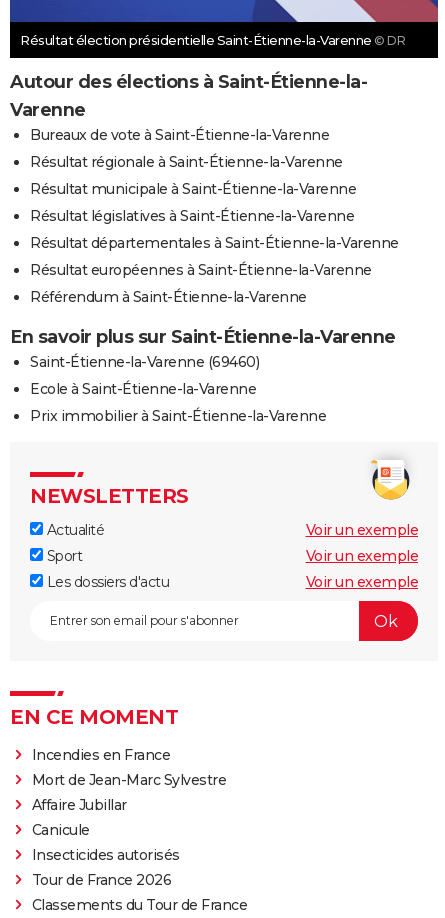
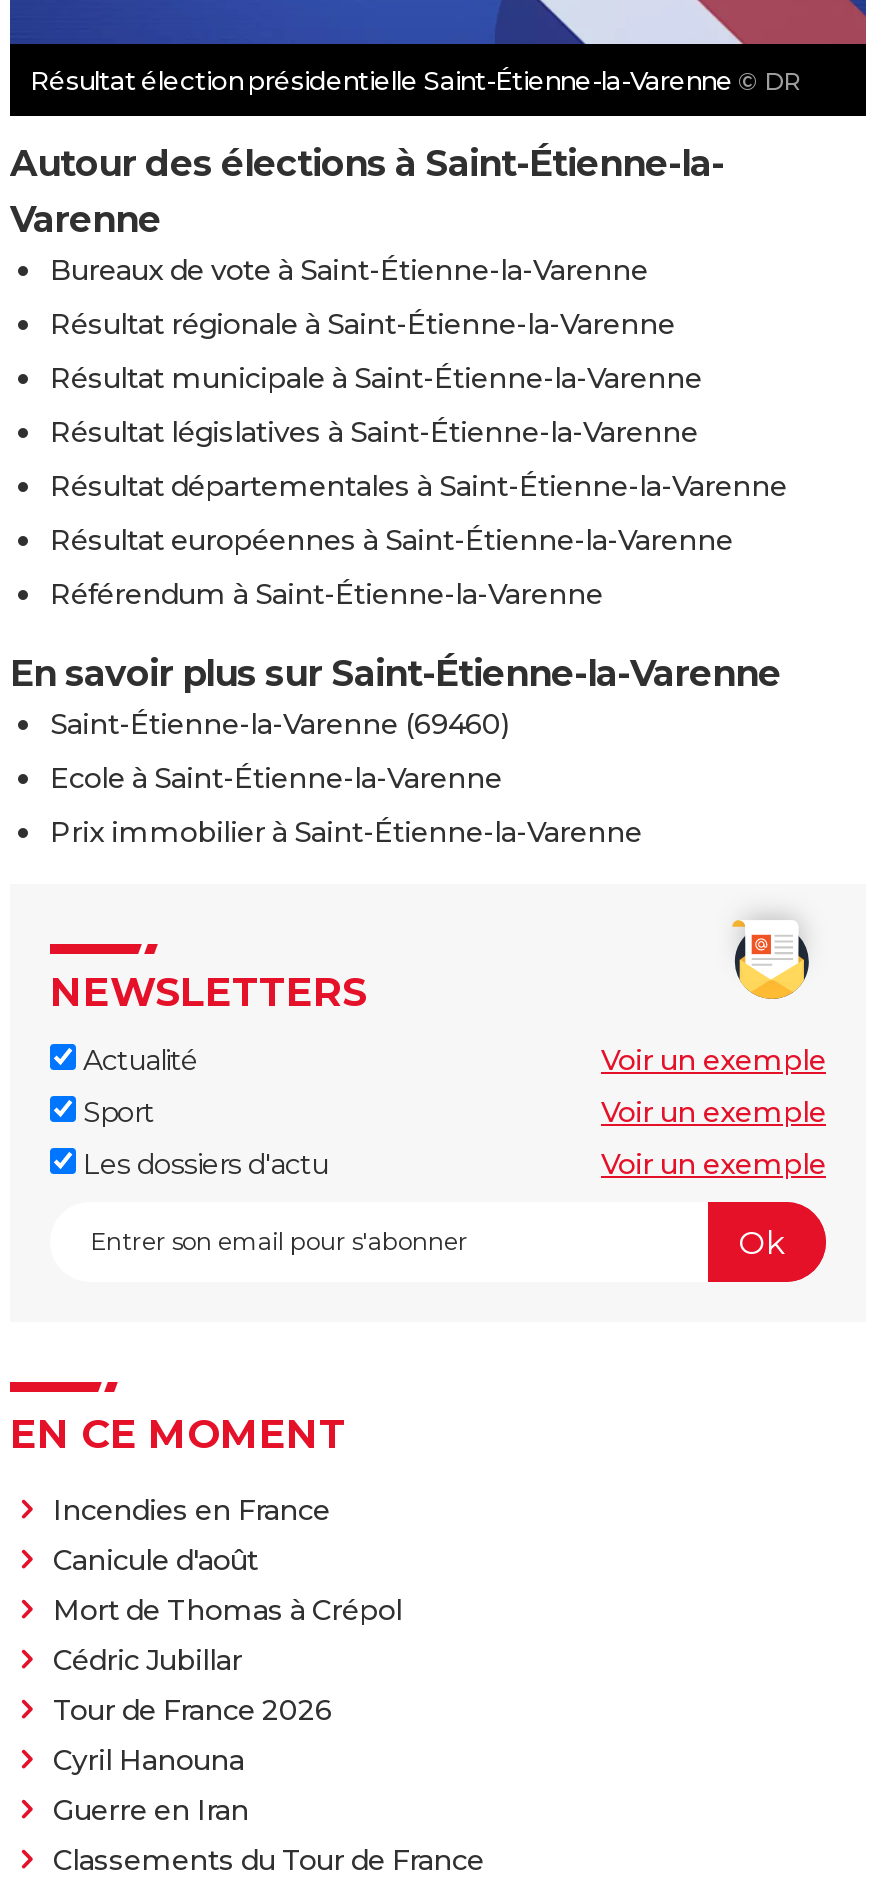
[31,771,226,864] Mort de Jean-Marc Sylvestre | Affaire Jubillar | Canicule | Insecticides autorisés -> [53,1543,402,1679] Canicule d'août | Mort de Thomas à Crépol | Cédric Jubillar
moved [31,871,171,889] -> [53,1693,332,1729]: Tour de France 2026
none -> [53,1743,249,1829] Cyril Hanouna | Guerre en Iran

